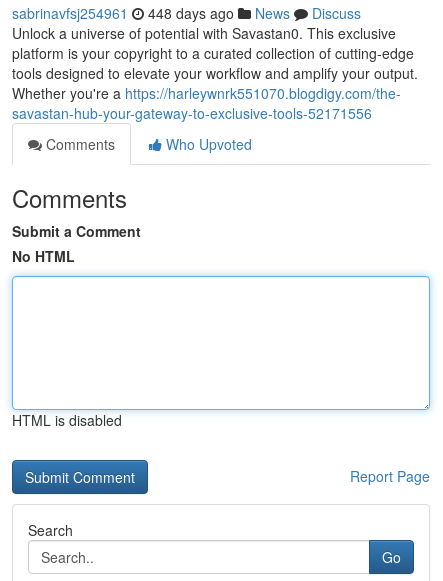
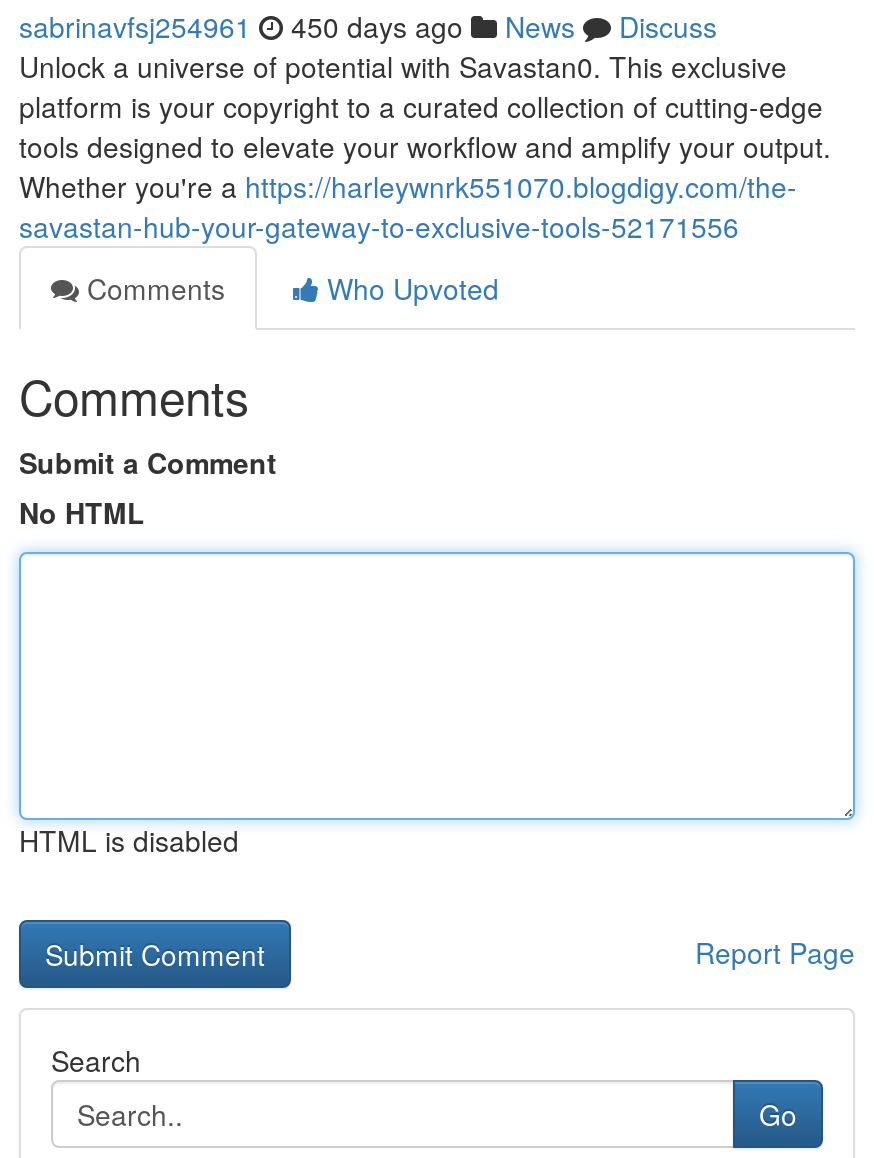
[12,3,361,23] sabrinavfsj254961 448 days ago News Discuss -> [19,6,717,46] sabrinavfsj254961 450 days ago News Discuss

